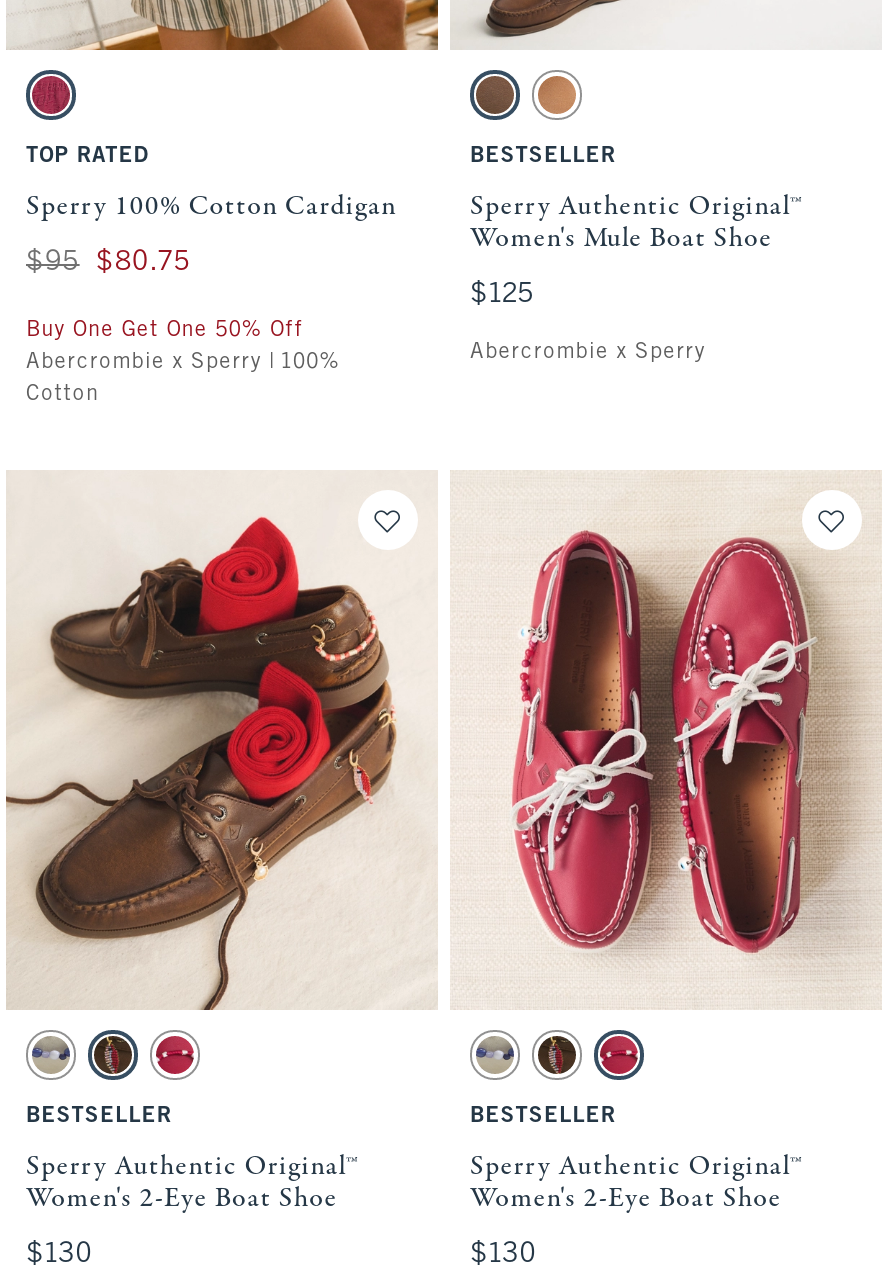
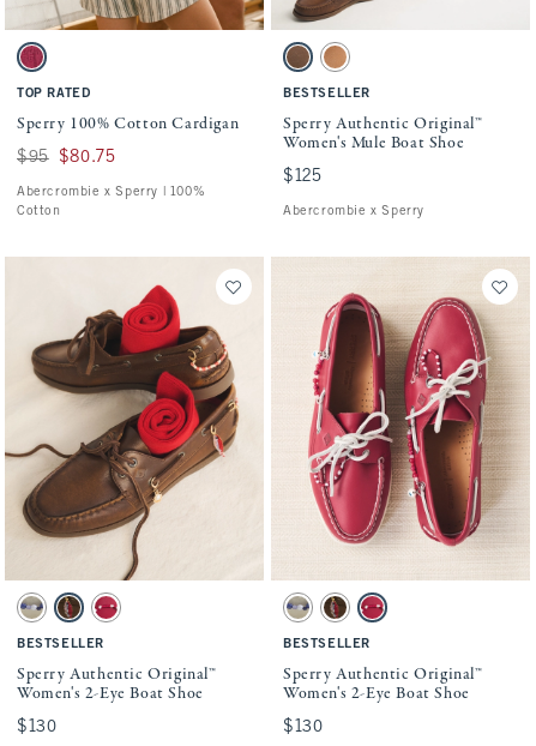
[26,320,304,340] Buy One Get One 50% Off -> none

